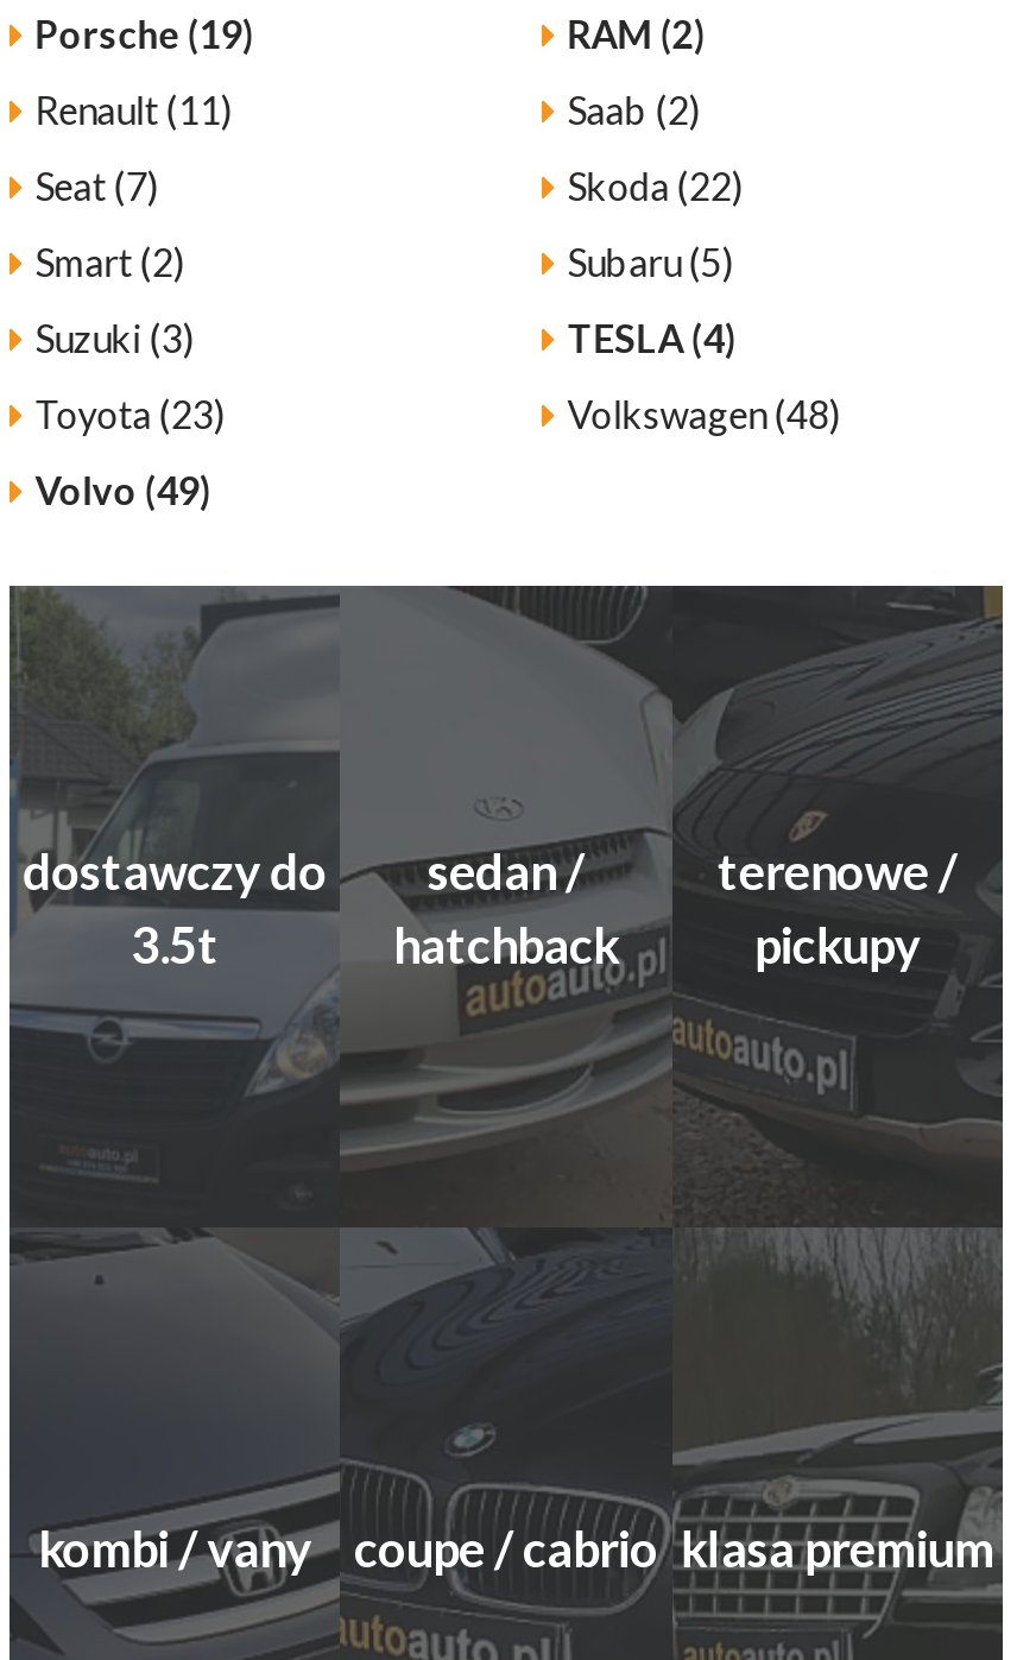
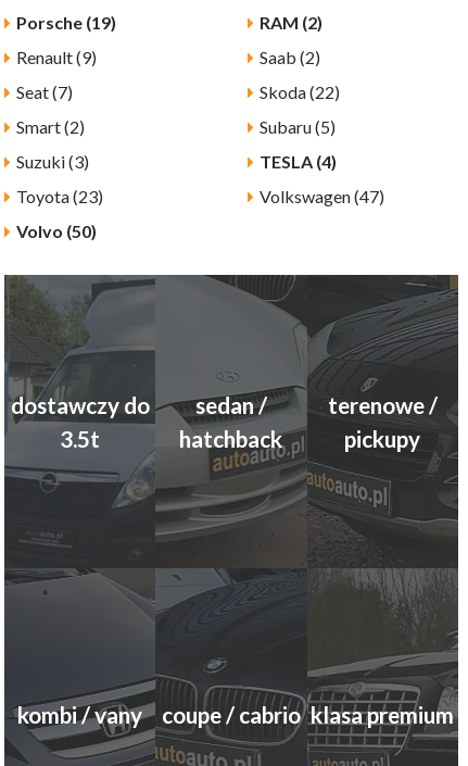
[35,86,232,131] Renault (11) -> [16,46,96,67] Renault (9)
[567,390,841,435] Volkswagen (48) -> [259,185,384,206] Volkswagen (47)
[35,466,211,511] Volvo (49) -> [16,220,96,241] Volvo (50)

